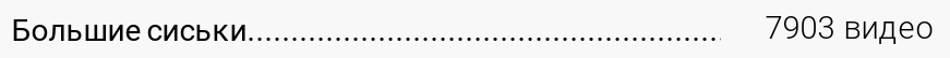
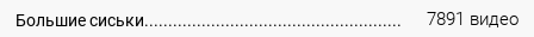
[765,12,933,48] 7903 видео -> [427,9,519,30] 7891 видео

